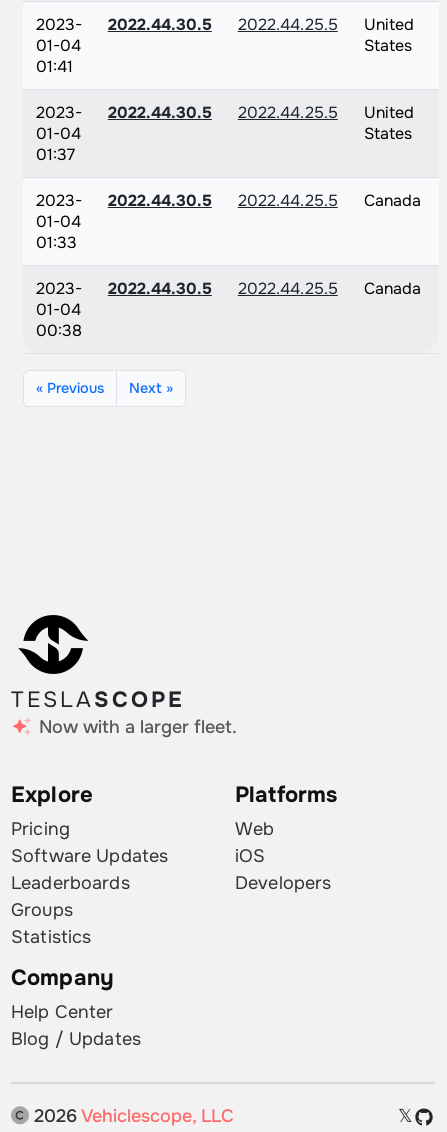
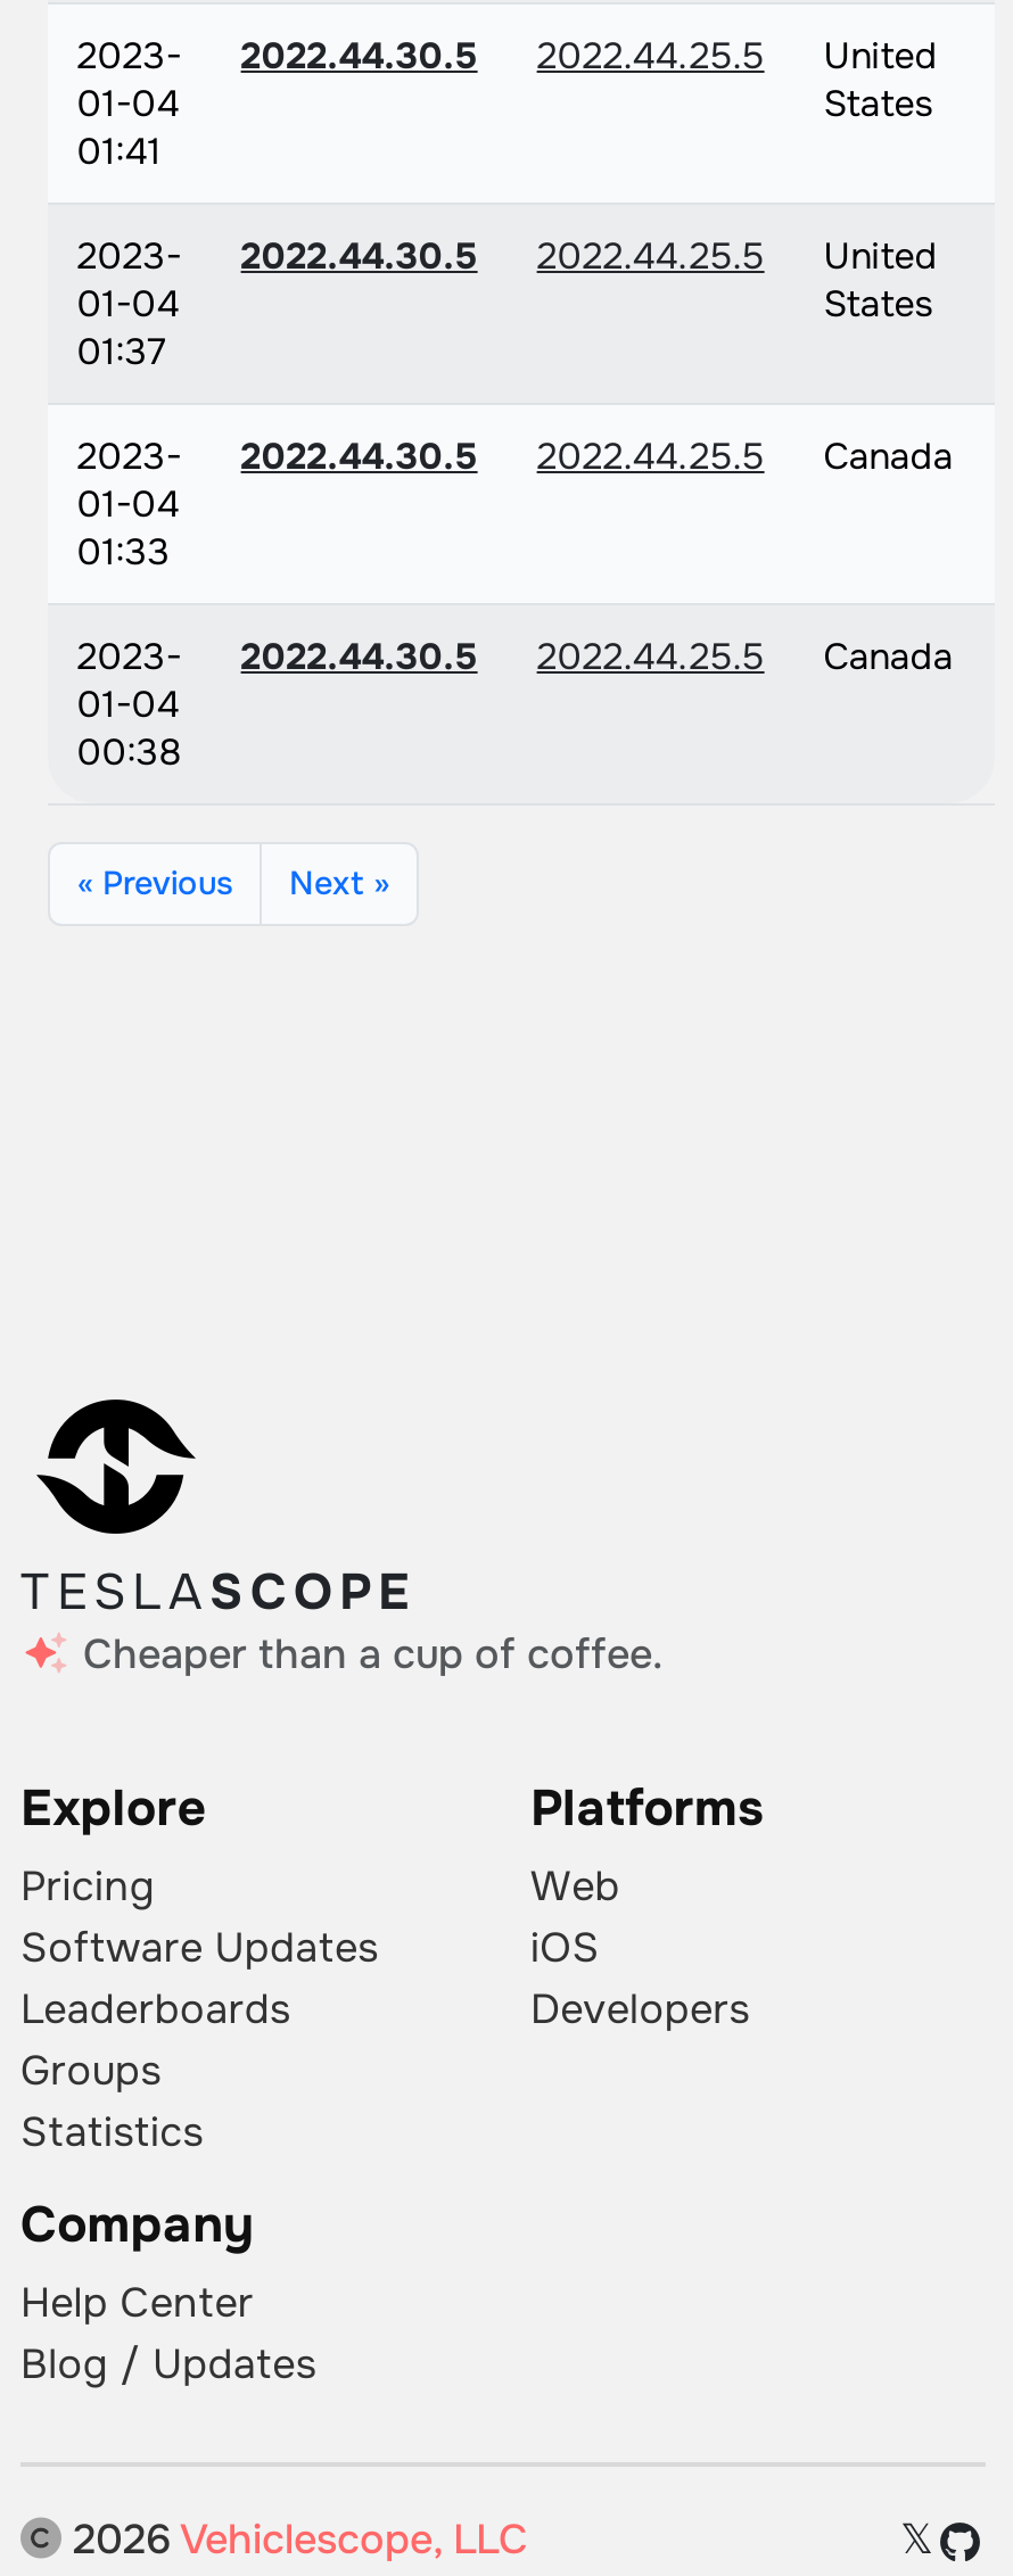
[33,716,236,738] Now with a larger fleet. -> [72,1630,664,1680] Cheaper than a cup of coffee.

